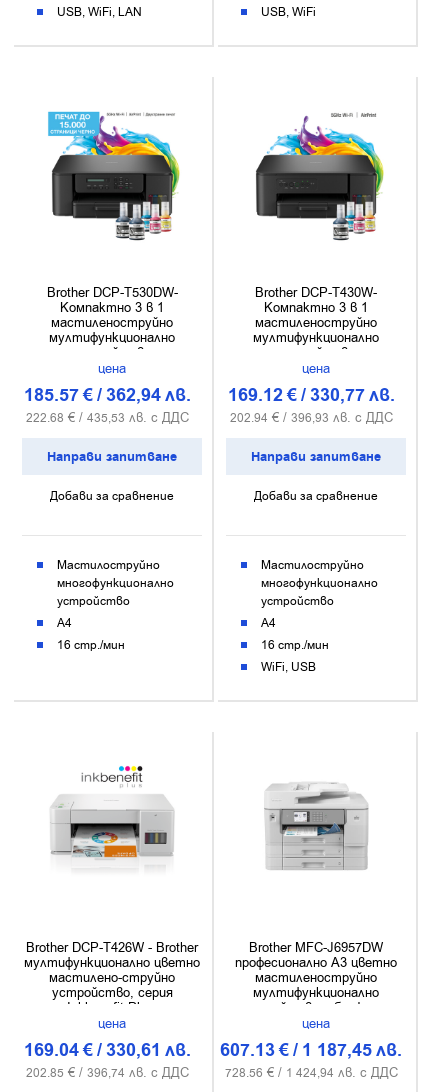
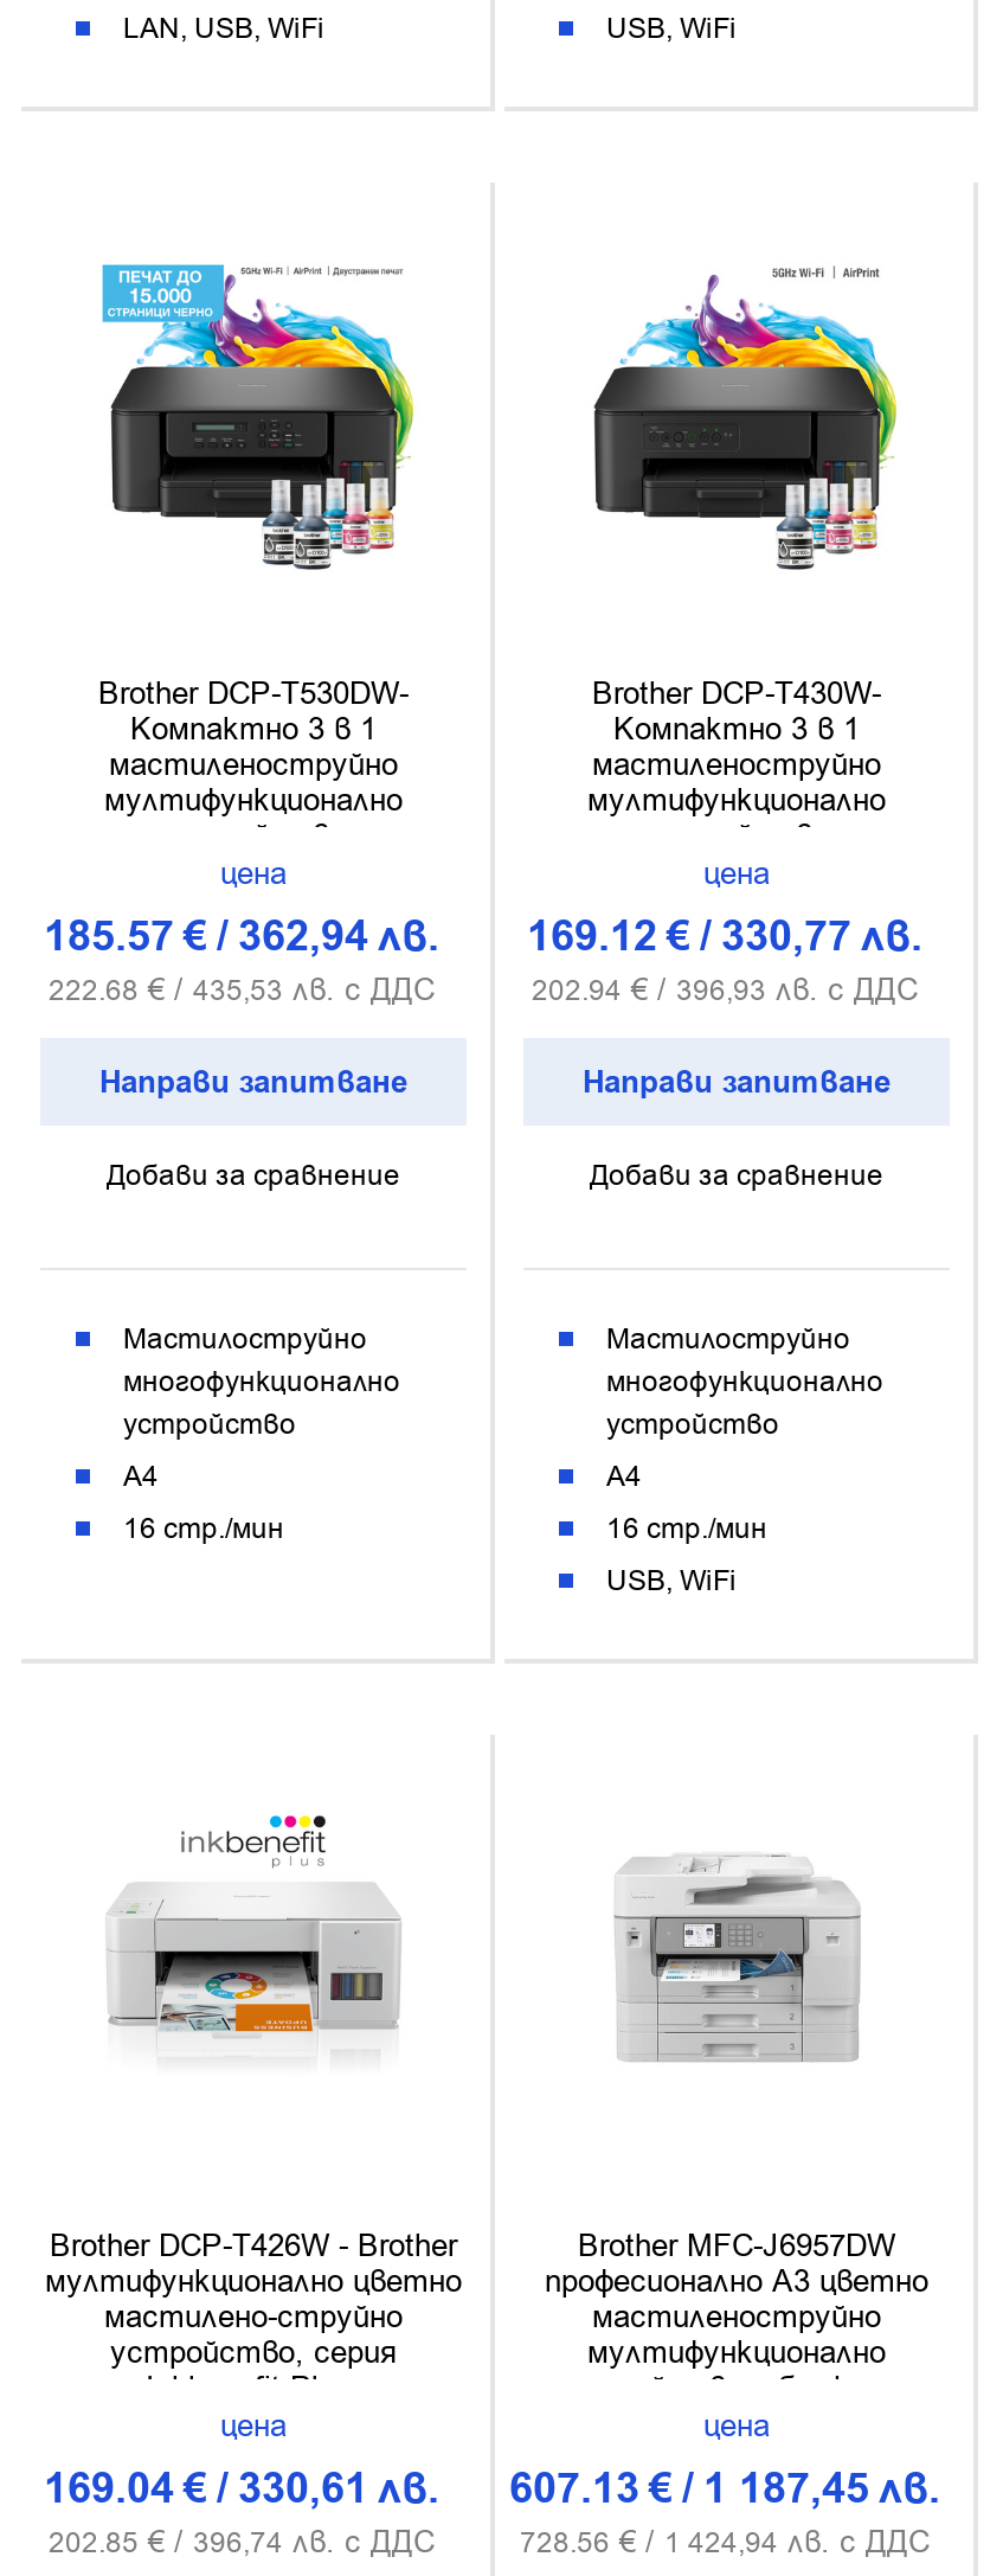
[57,4,142,20] USB WiFi LAN -> [123,9,324,47] LAN USB WiFi
[261,659,316,675] WiFi USB -> [606,1562,737,1600] USB WiFi

